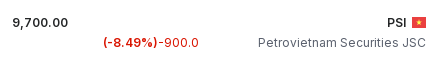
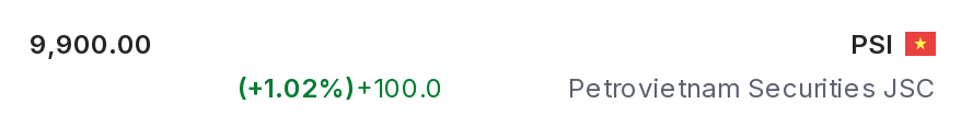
[12,15,68,30] 9,700.00 -> [30,27,152,60] 9,900.00
[107,35,153,50] -8.49% -> [246,71,345,104] +1.02%
[158,35,199,50] -900.0 -> [356,71,443,104] +100.0

